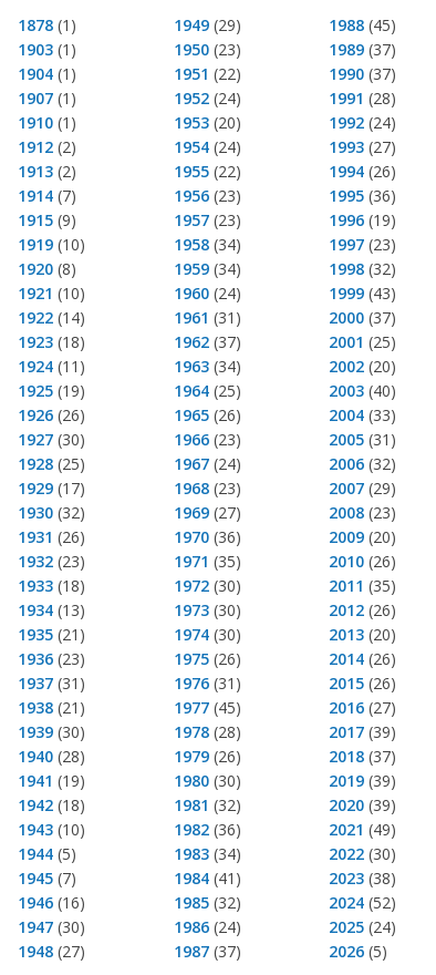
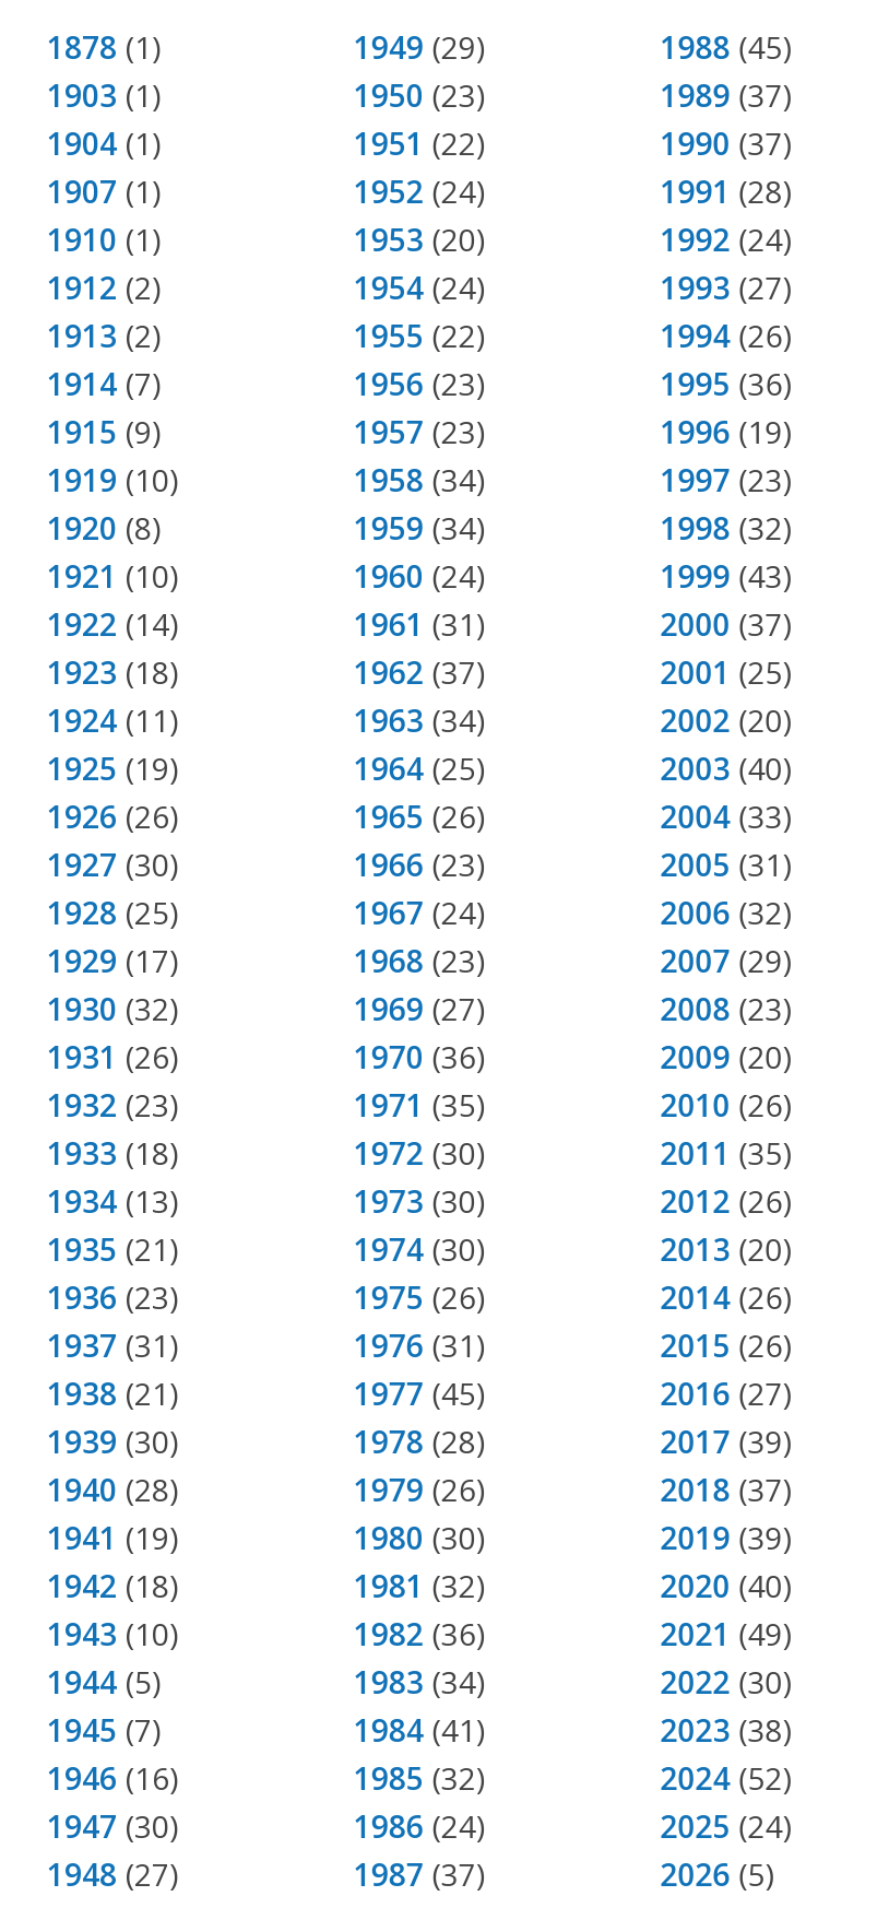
[329,794,396,815] 2020 (39) -> [660,1564,793,1606] 2020 (40)

